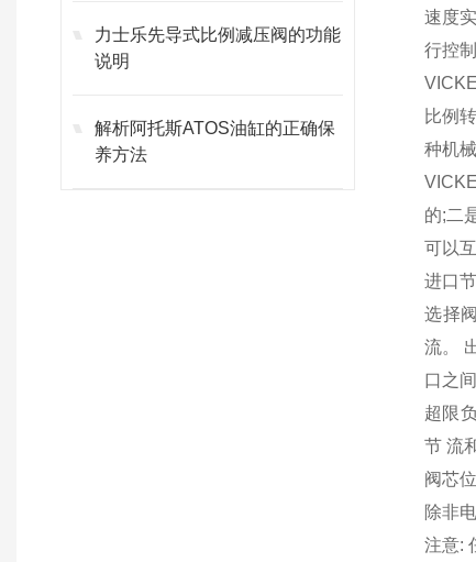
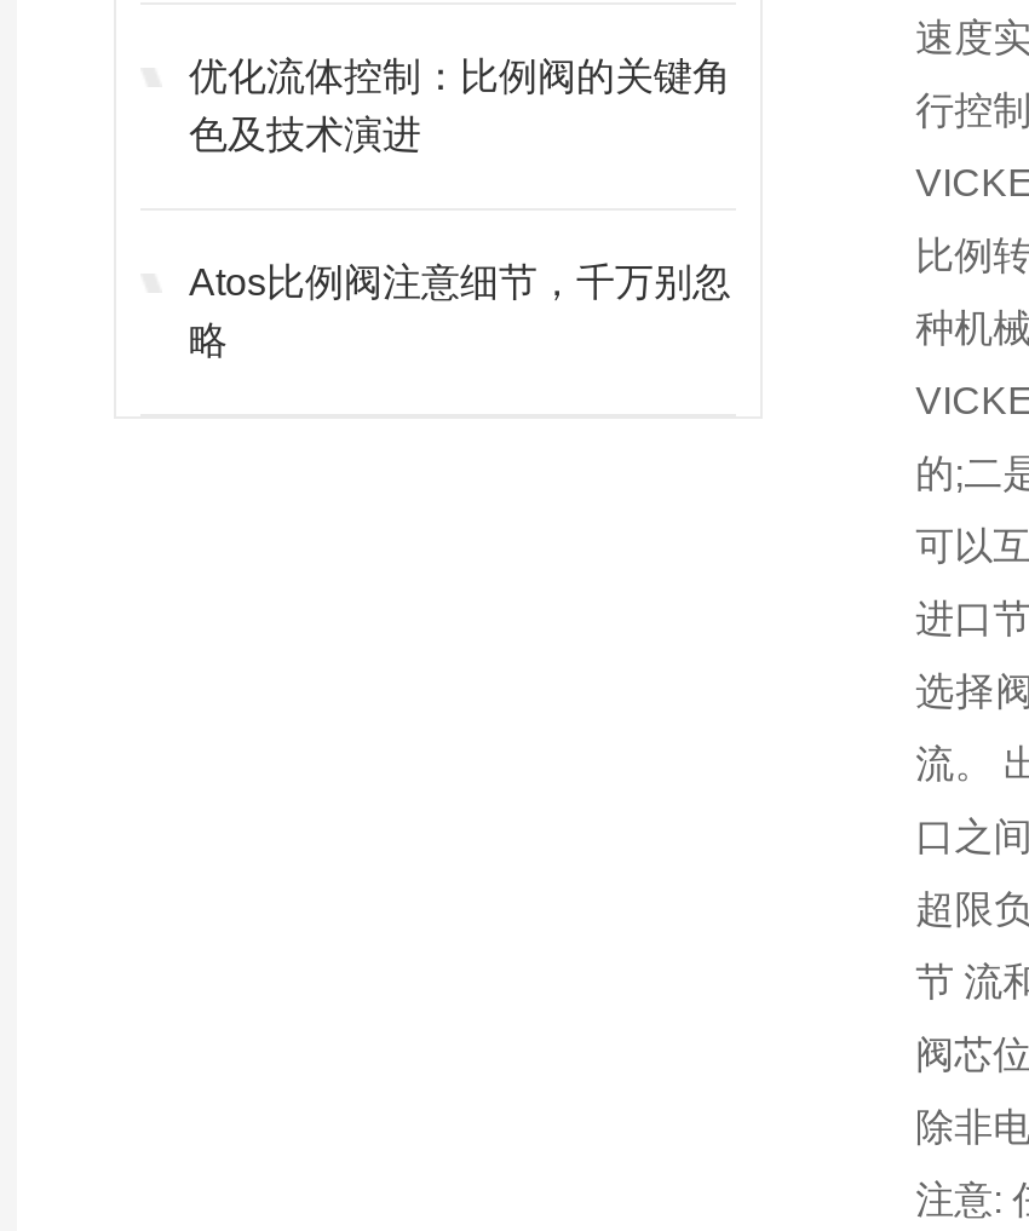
[95,25,341,70] 力士乐先导式比例减压阀的功能 | 说明 -> [189,56,731,155] 优化流体控制：比例阀的关键角 | 色及技术演进
[95,119,335,164] 解析阿托斯ATOS油缸的正确保 | 养方法 -> [189,261,731,361] Atos比例阀注意细节，千万别忽 | 略

